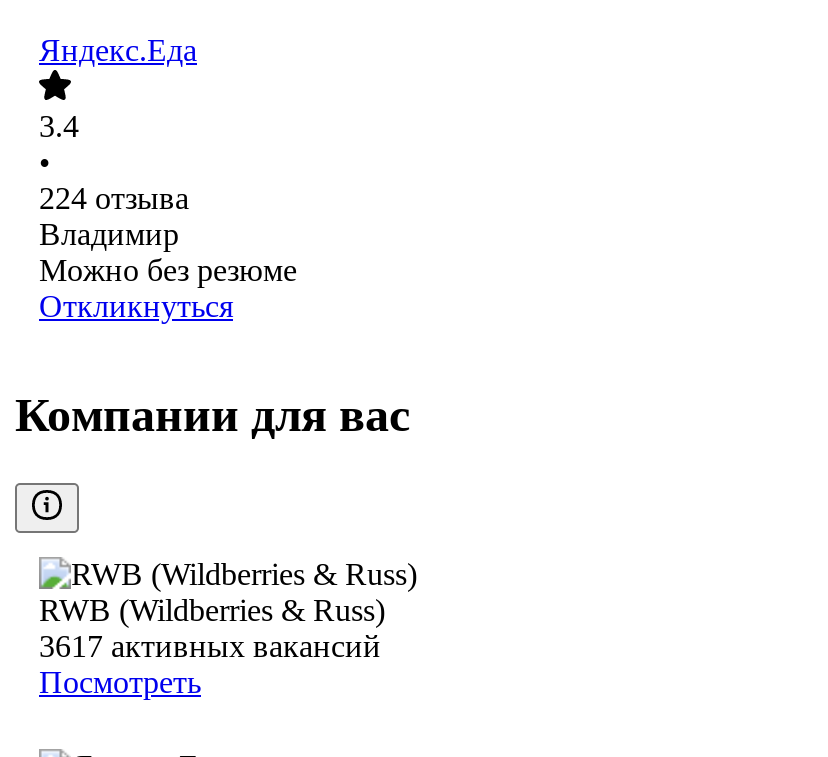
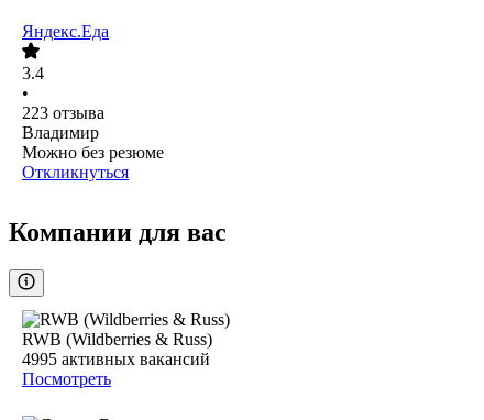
[39,182,189,216] 224 отзыва -> [22,104,105,123] 223 отзыва
[39,630,381,664] 3617 активных вакансий -> [22,350,210,369] 4995 активных вакансий

